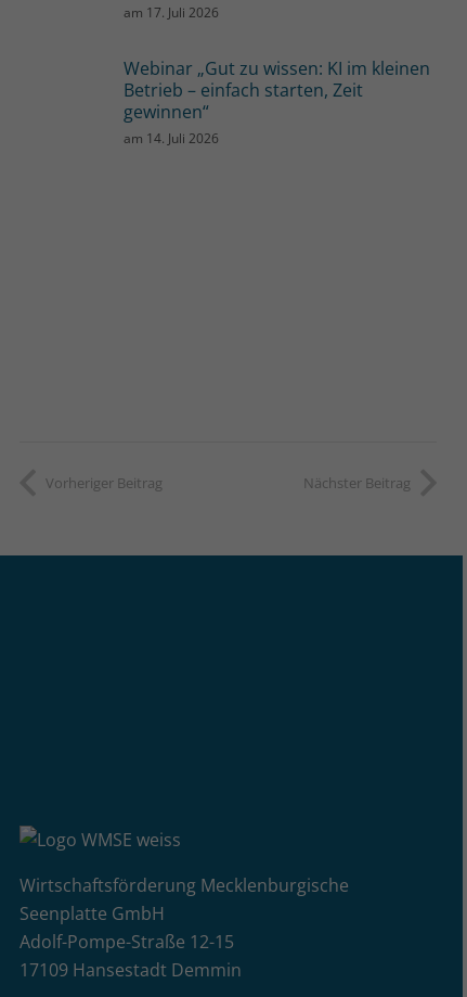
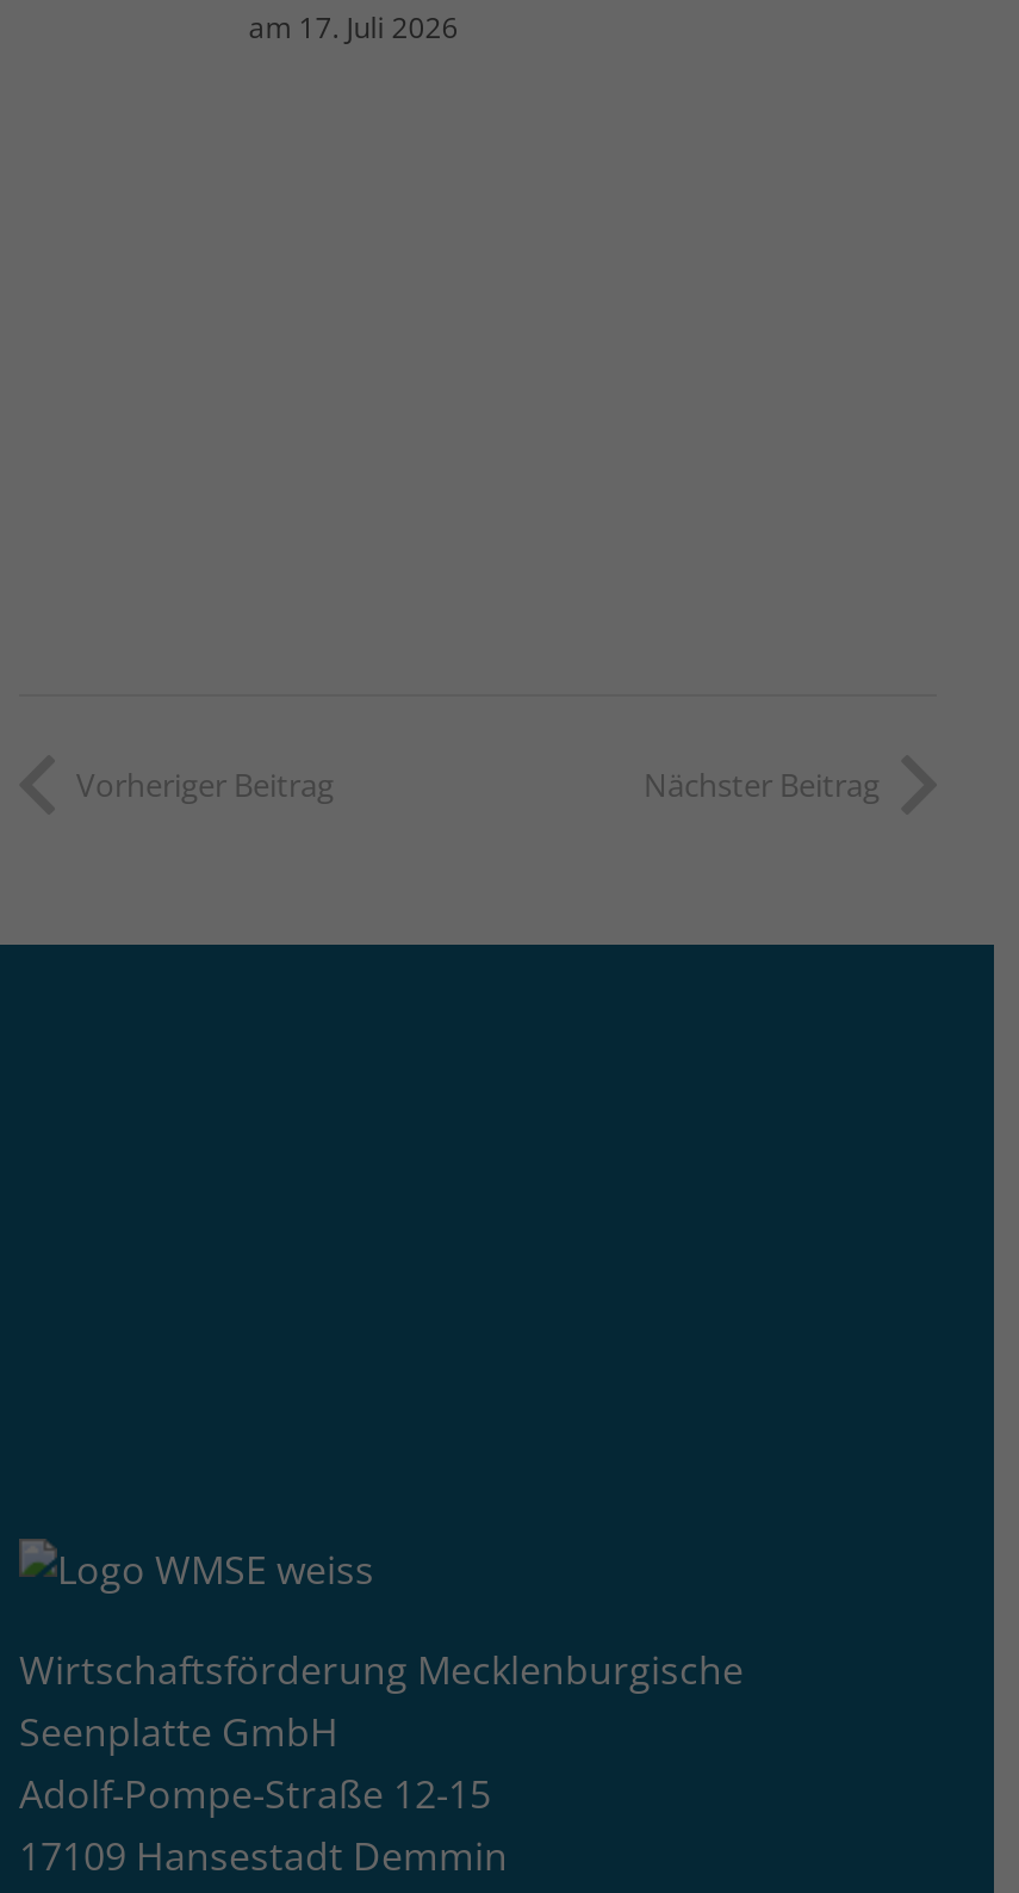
[124,57,430,148] Webinar „Gut zu wissen: KI im kleinen | Betrieb – einfach starten, Zeit | gewinnen“ | am 14. Juli 2026 -> none

